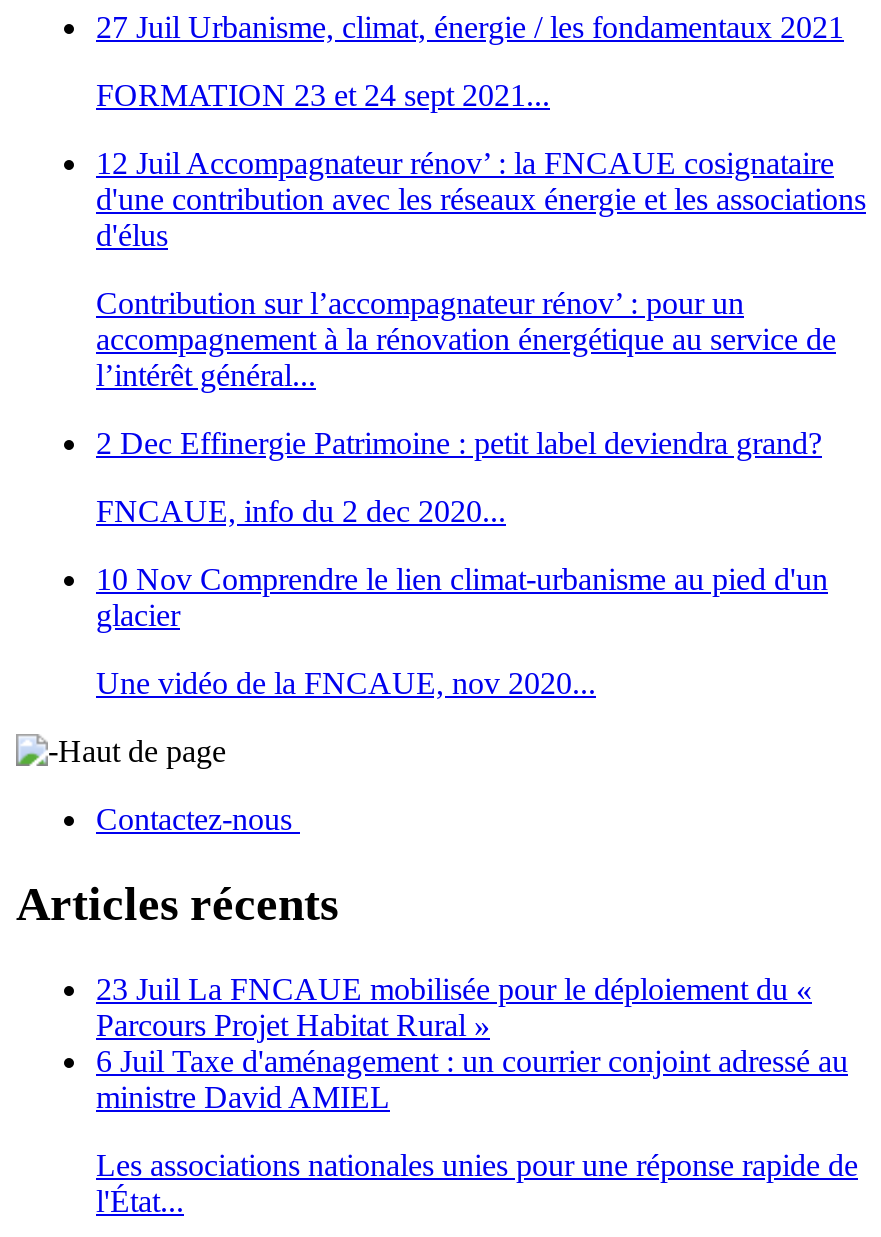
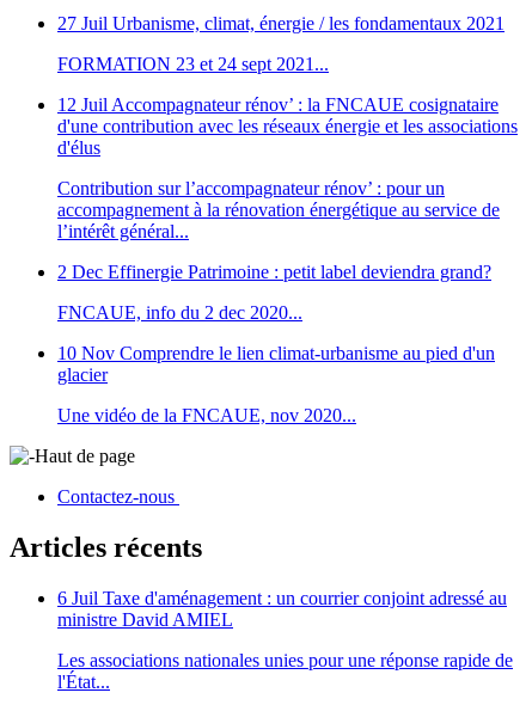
[96,972,812,1042] 23 Juil La FNCAUE mobilisée pour le déploiement du « | Parcours Projet Habitat Rural » -> none

